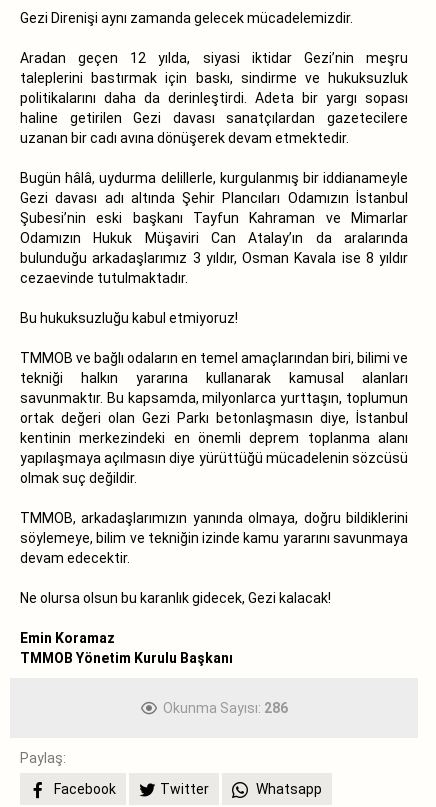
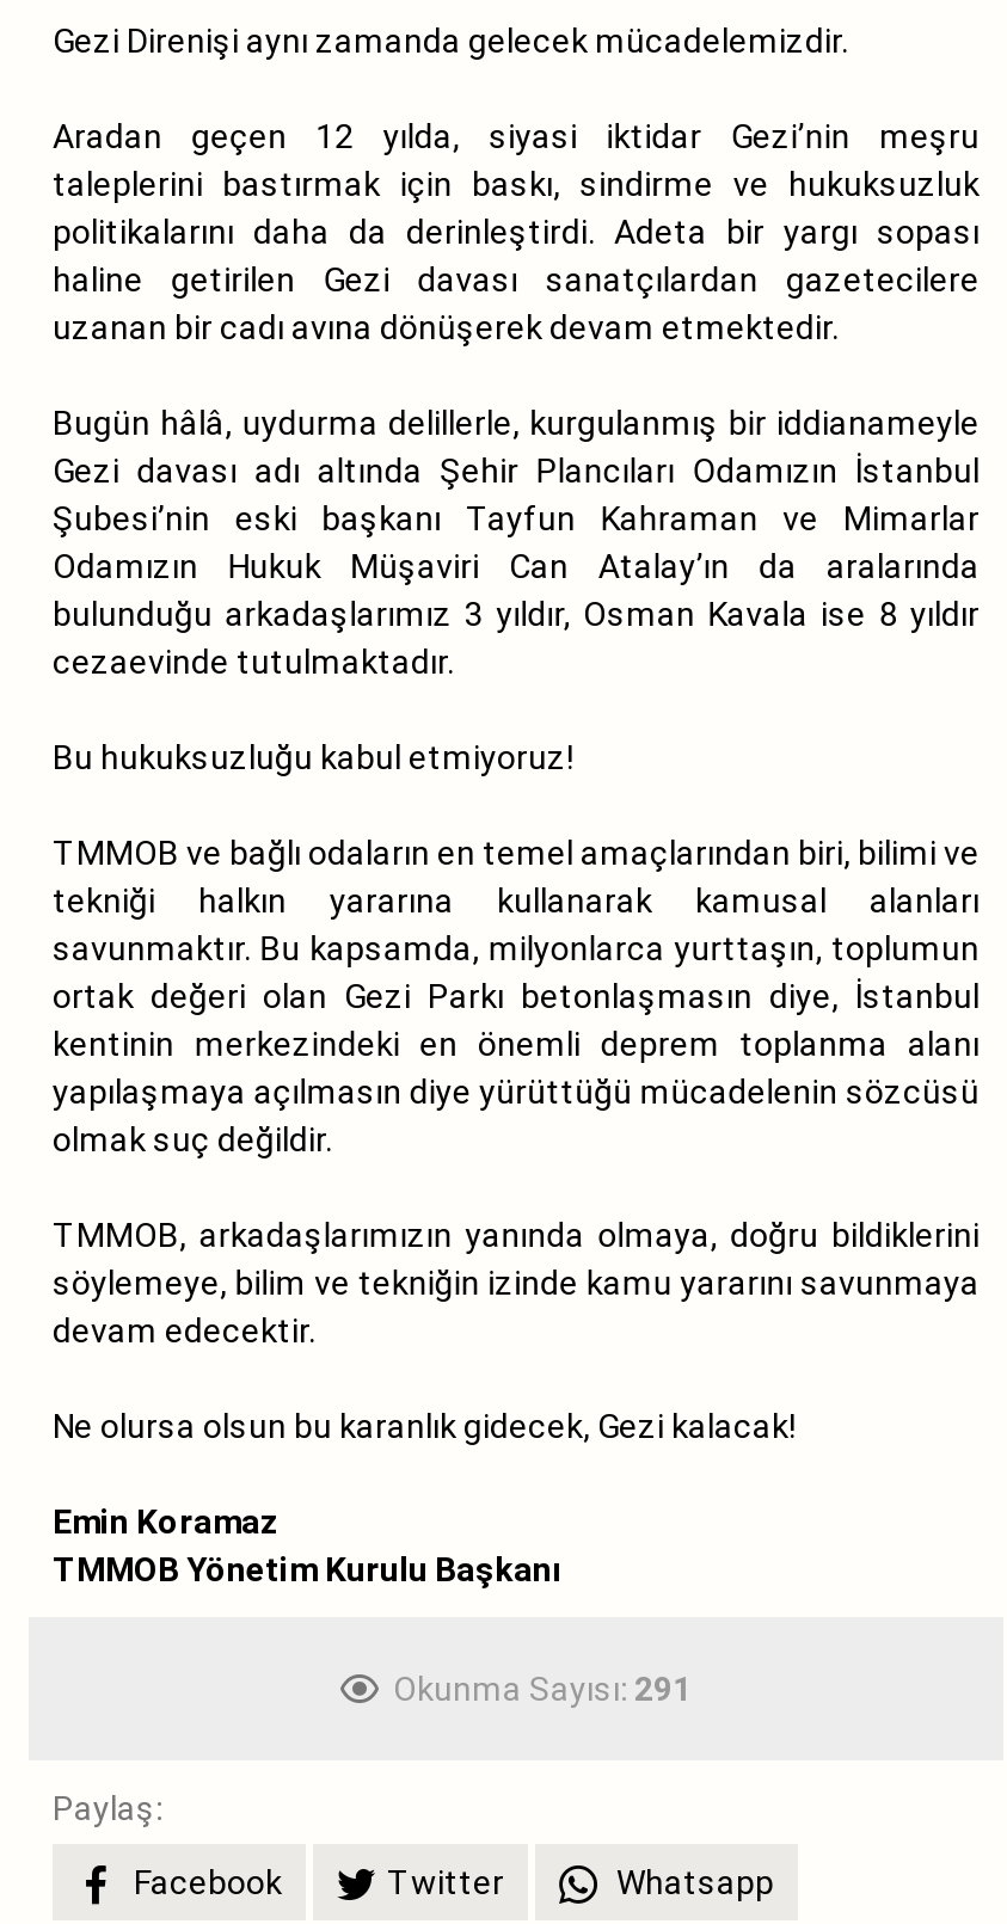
[162,700,287,716] Okunma Sayısı: 286 -> [393,1669,692,1708] Okunma Sayısı: 291

